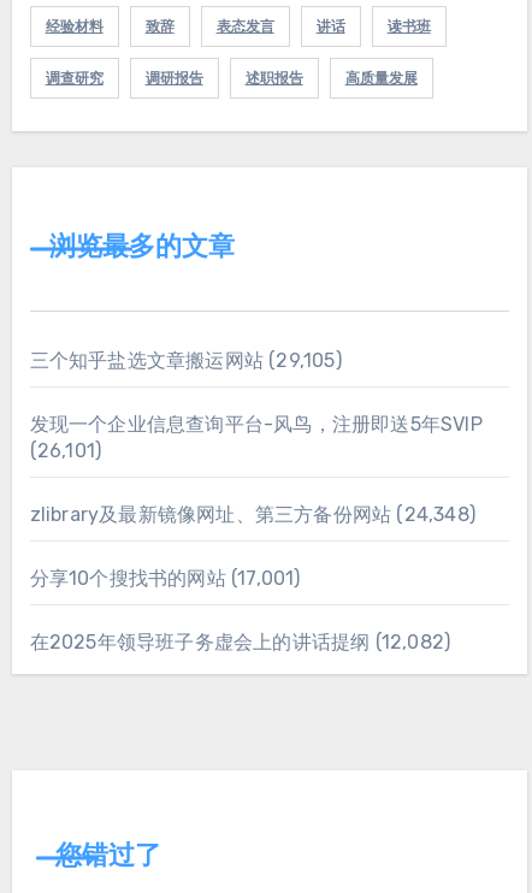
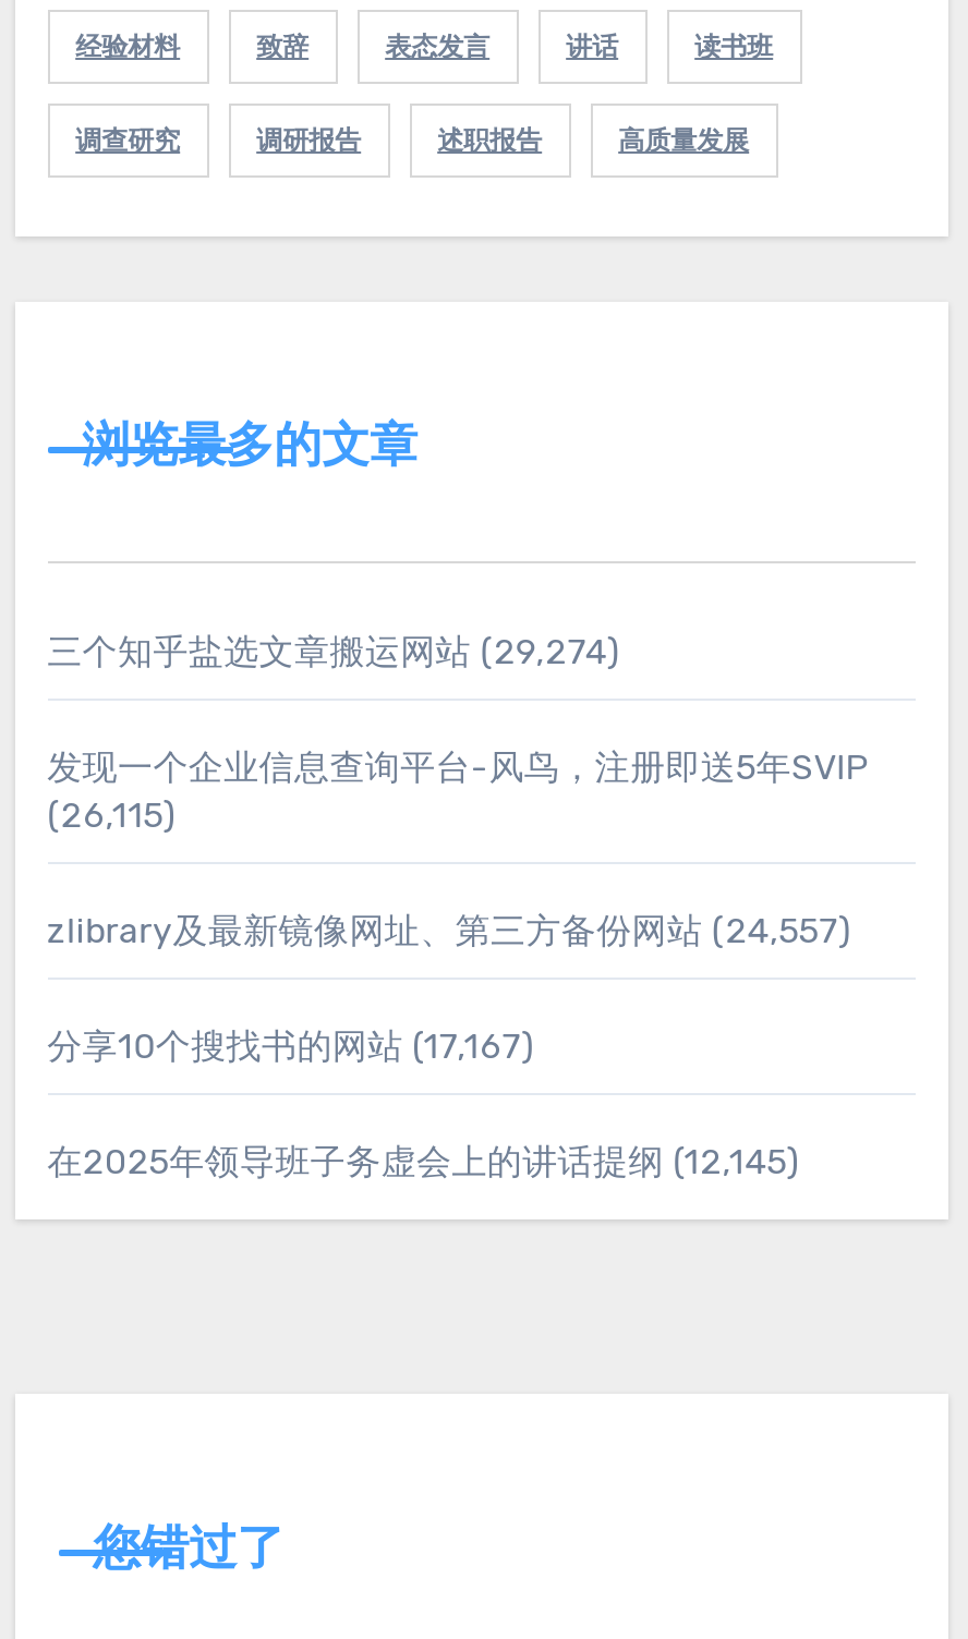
[30,349,342,372] 三个知乎盐选文章搬运网站 (29,105) -> [47,630,619,672] 三个知乎盐选文章搬运网站 (29,274)
[30,439,101,462] (26,101) -> [47,794,175,835] (26,115)
[30,503,475,526] zlibrary及最新镜像网址、第三方备份网站 (24,348) -> [47,909,850,951] zlibrary及最新镜像网址、第三方备份网站 (24,557)
[30,566,300,589] 分享10个搜找书的网站 (17,001) -> [47,1025,533,1066] 分享10个搜找书的网站 (17,167)
[30,630,450,653] 在2025年领导班子务虚会上的讲话提纲 (12,082) -> [47,1140,798,1182] 在2025年领导班子务虚会上的讲话提纲 (12,145)

